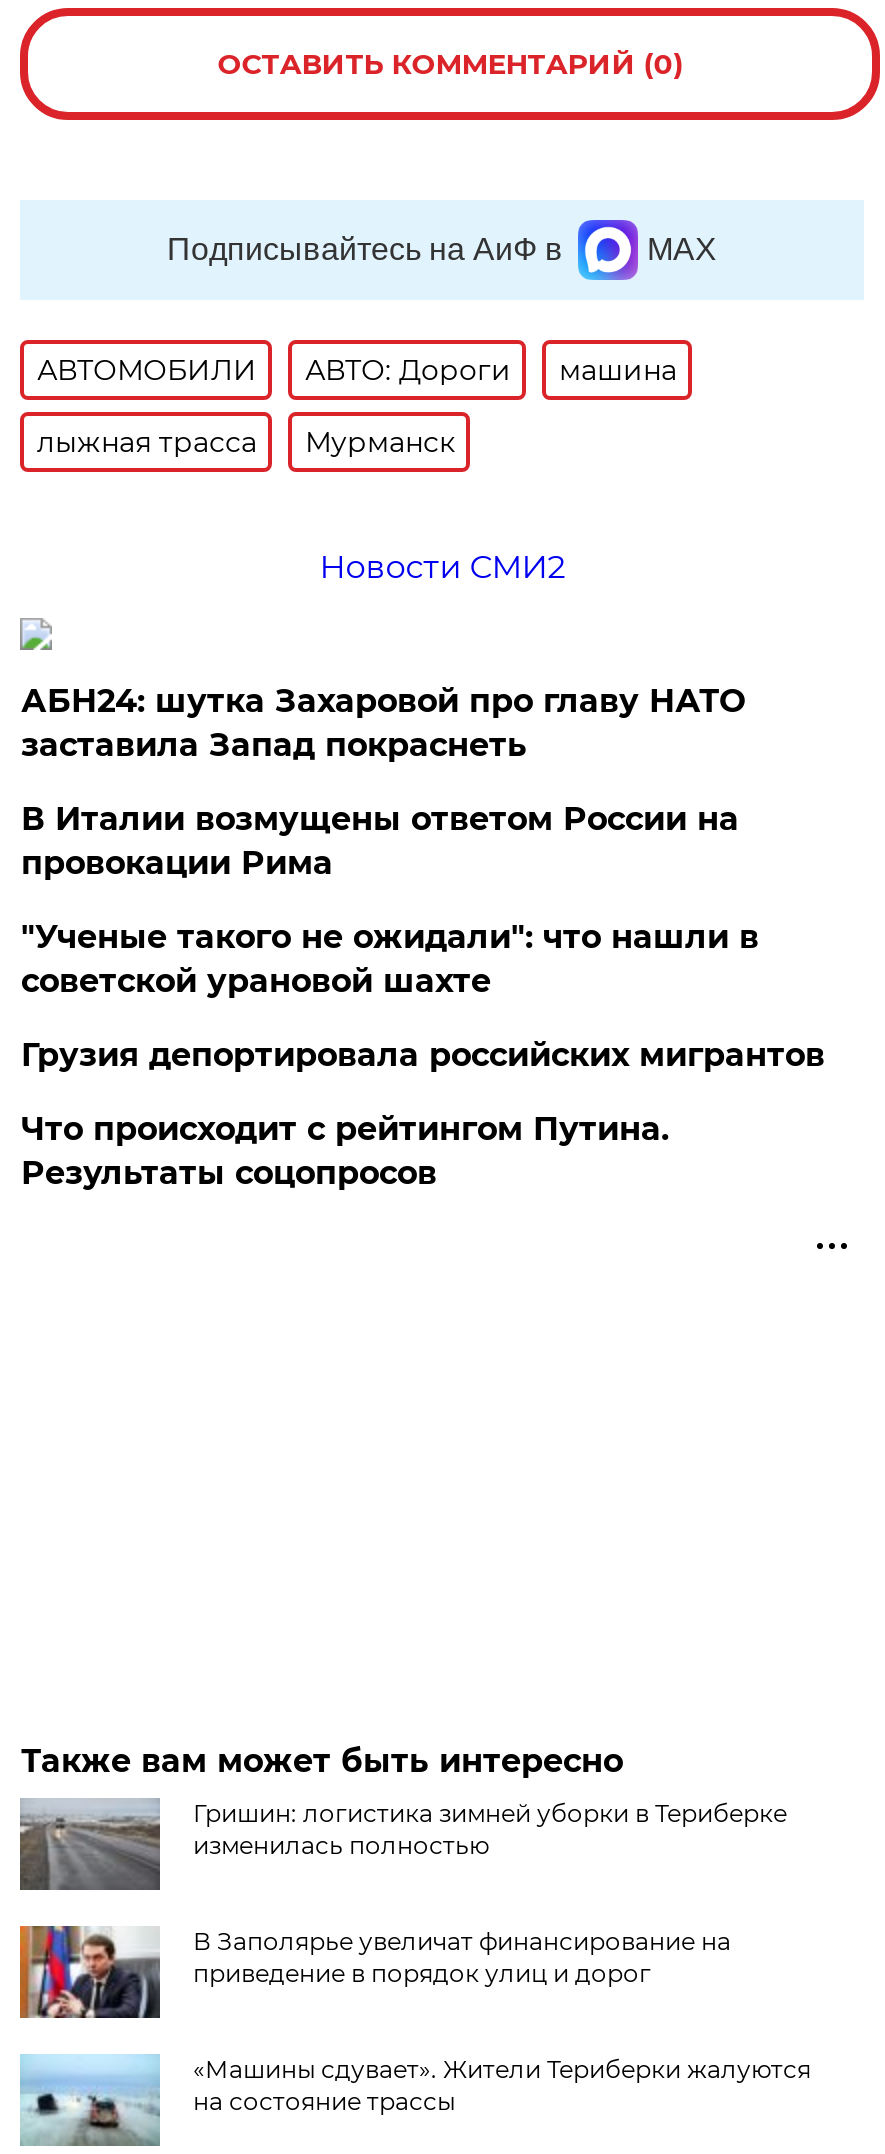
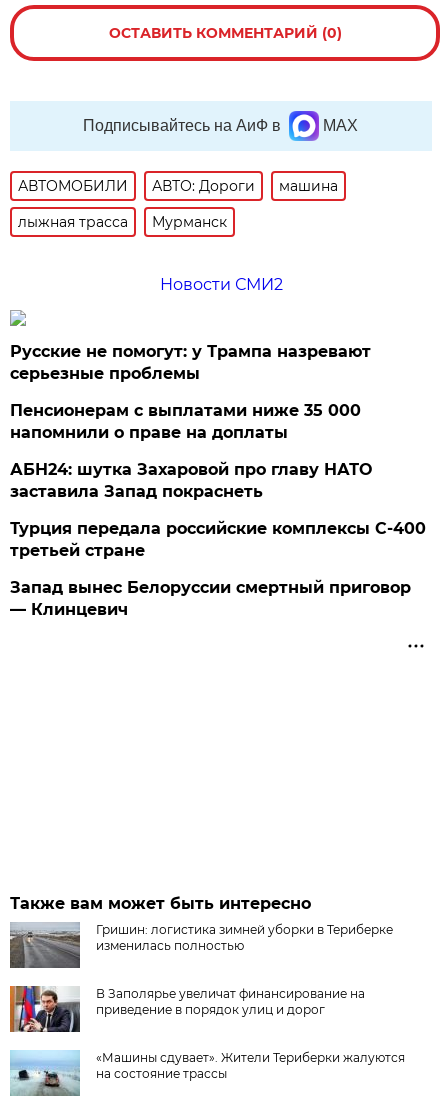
none -> [10,342,371,442] Русские не помогут: у Трампа назревают | серьезные проблемы | Пенсионерам с выплатами ниже 35 000 | напомнили о праве на доплаты
moved [21,682,745,764] -> [10,460,372,501]: АБН24: шутка Захаровой про главу НАТО | заставила Запад покраснеть
[21,800,825,1192] В Италии возмущены ответом России на | провокации Рима | "Ученые такого не ожидали": что нашли в | советской урановой шахте | Грузия депортировала российских мигрантов | Что происходит с рейтингом Путина. | Результаты соцопросов -> [10,519,426,619] Турция передала российские комплексы С-400 | третьей стране | Запад вынес Белоруссии смертный приговор | — Клинцевич

